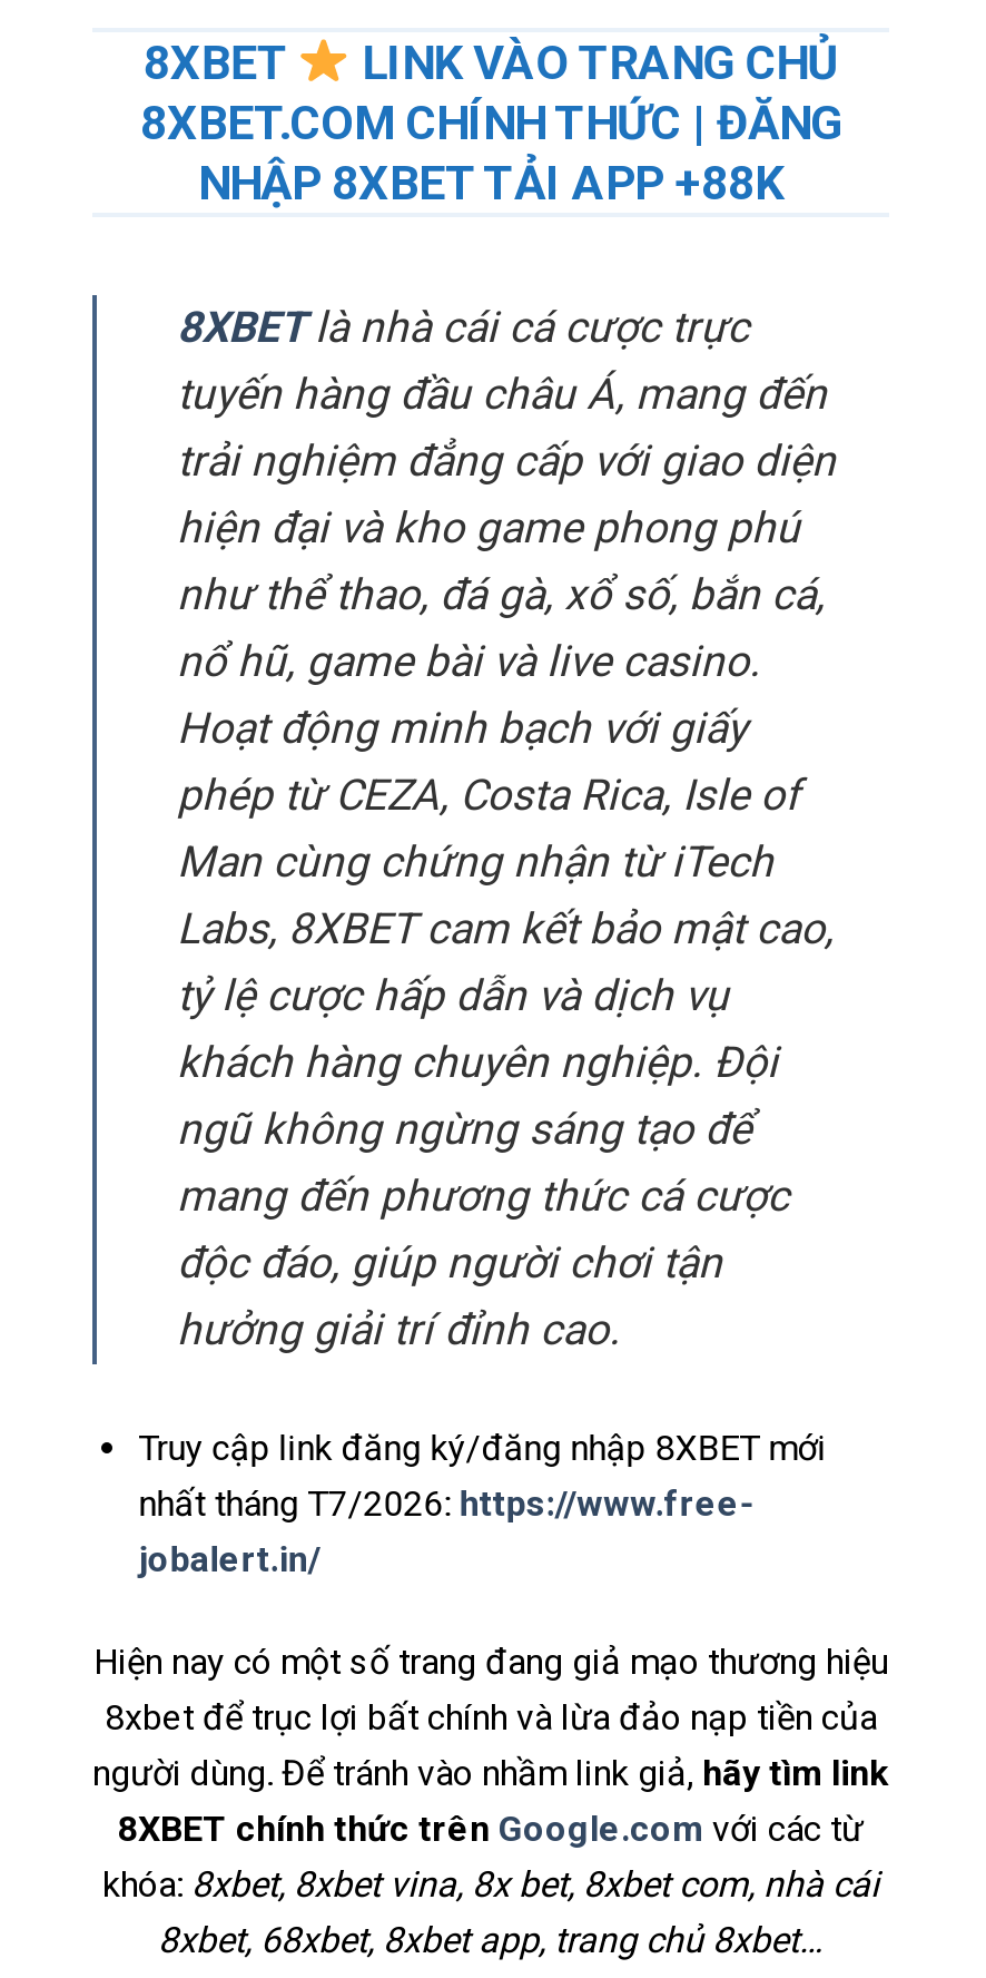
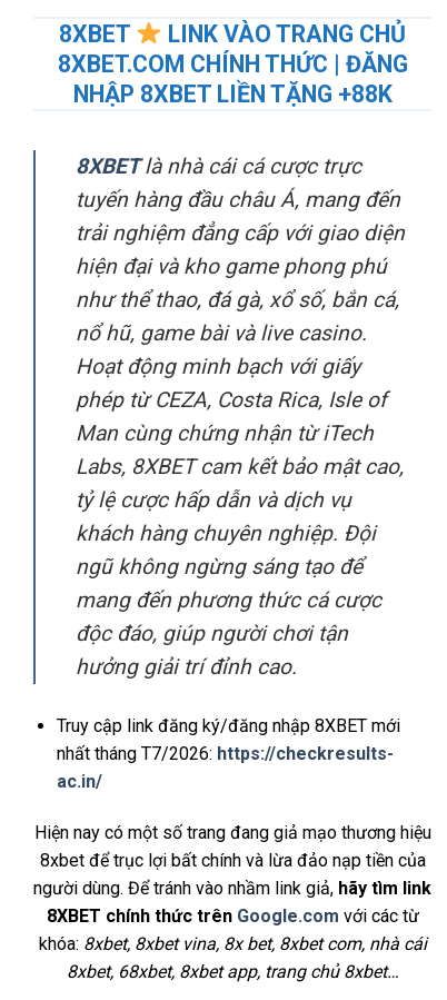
[198,154,783,210] NHẬP 8XBET TẢI APP +88K -> [73,80,392,108] NHẬP 8XBET LIỀN TẶNG +88K
[139,1482,753,1580] nhất tháng T7/2026: https://www.free- | jobalert.in/ -> [56,743,393,792] nhất tháng T7/2026: https://checkresults- | ac.in/

